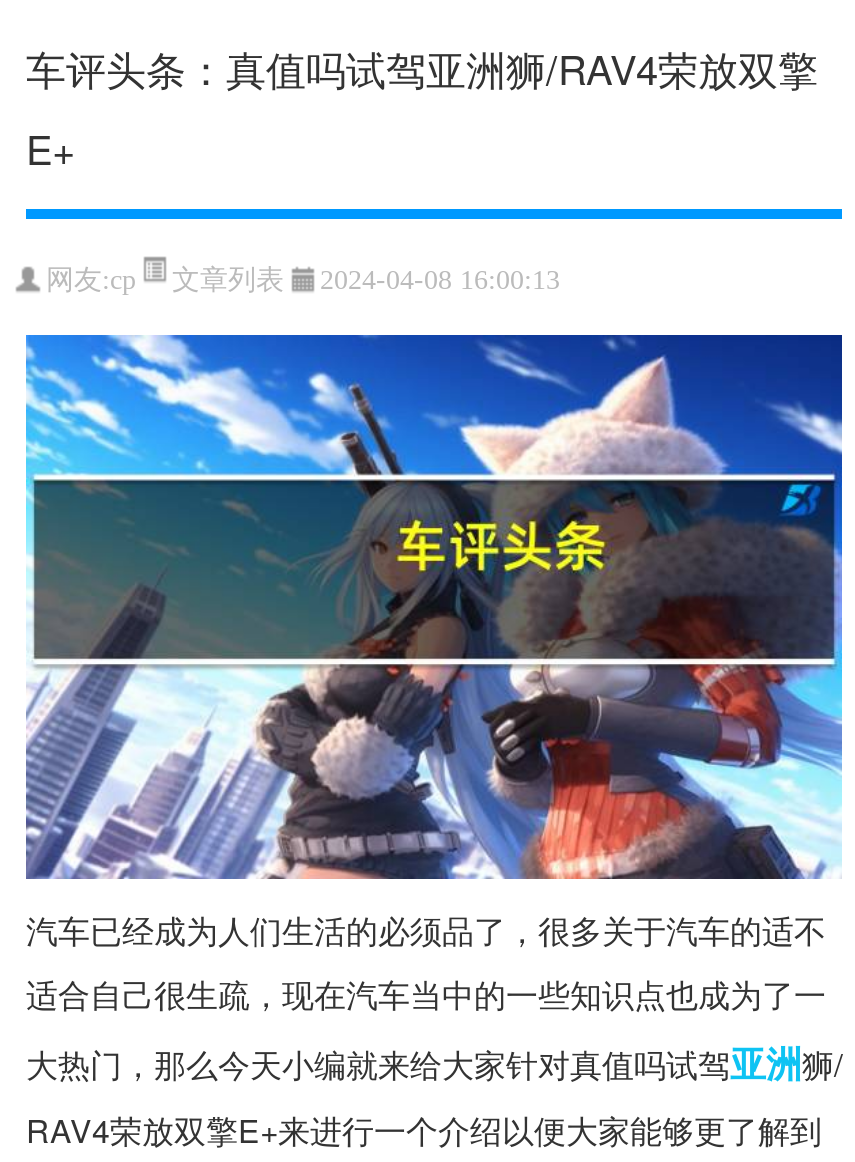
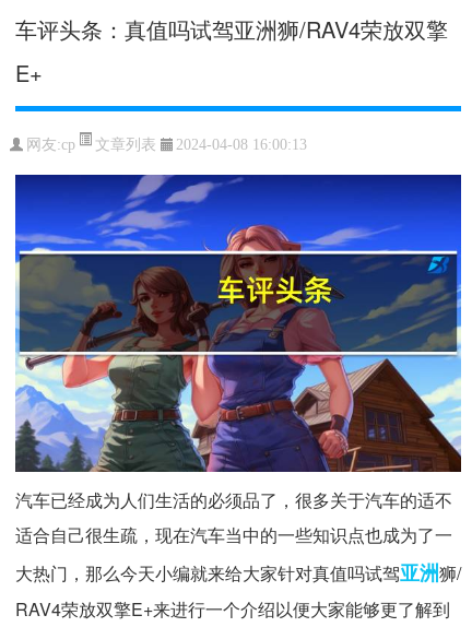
[24,333,842,881] [image] -> [14,174,462,473] [image]

